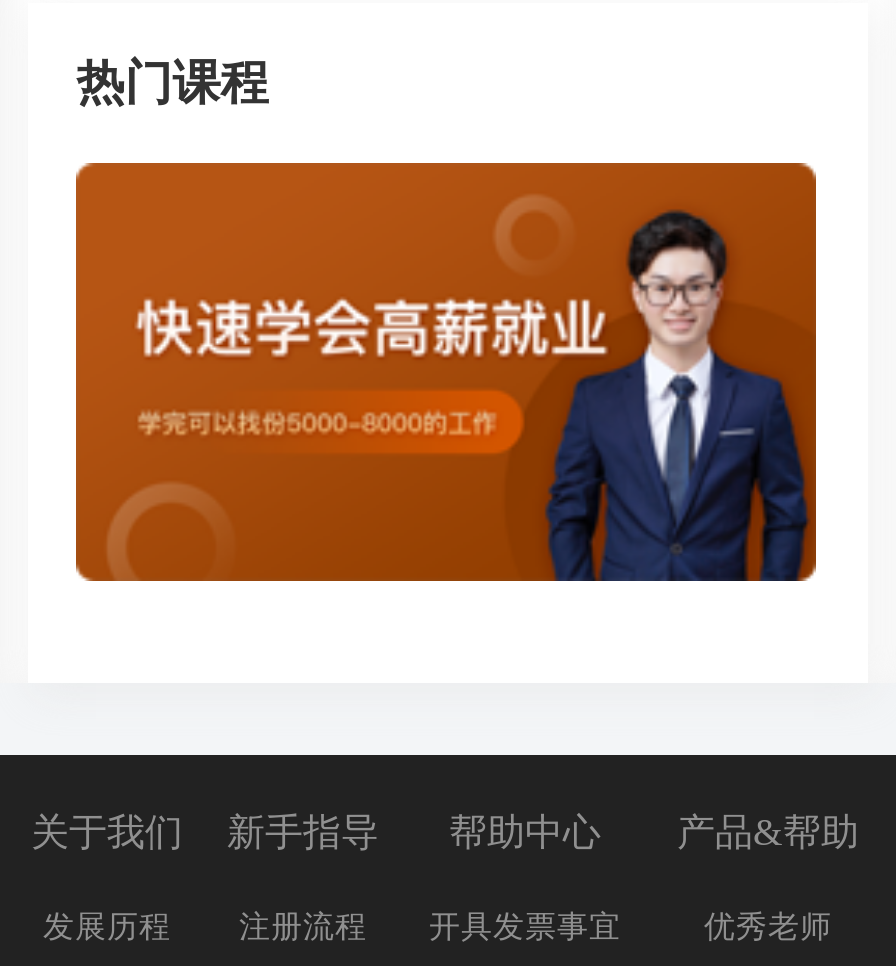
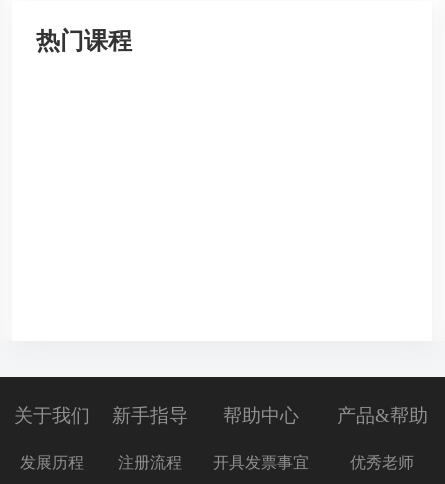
[74,160,818,584] [image] -> none

